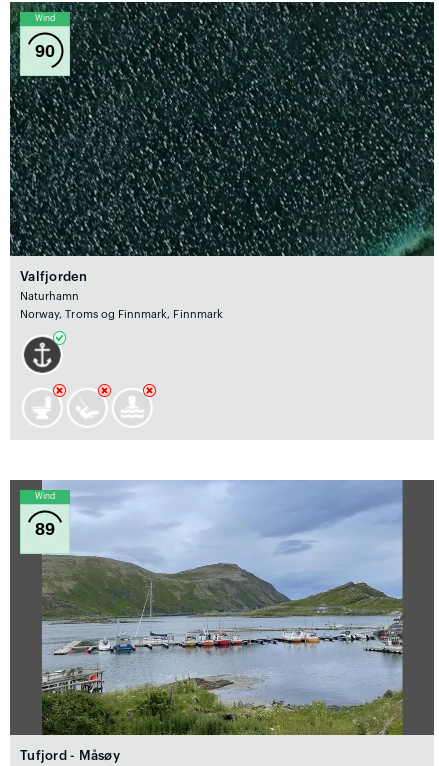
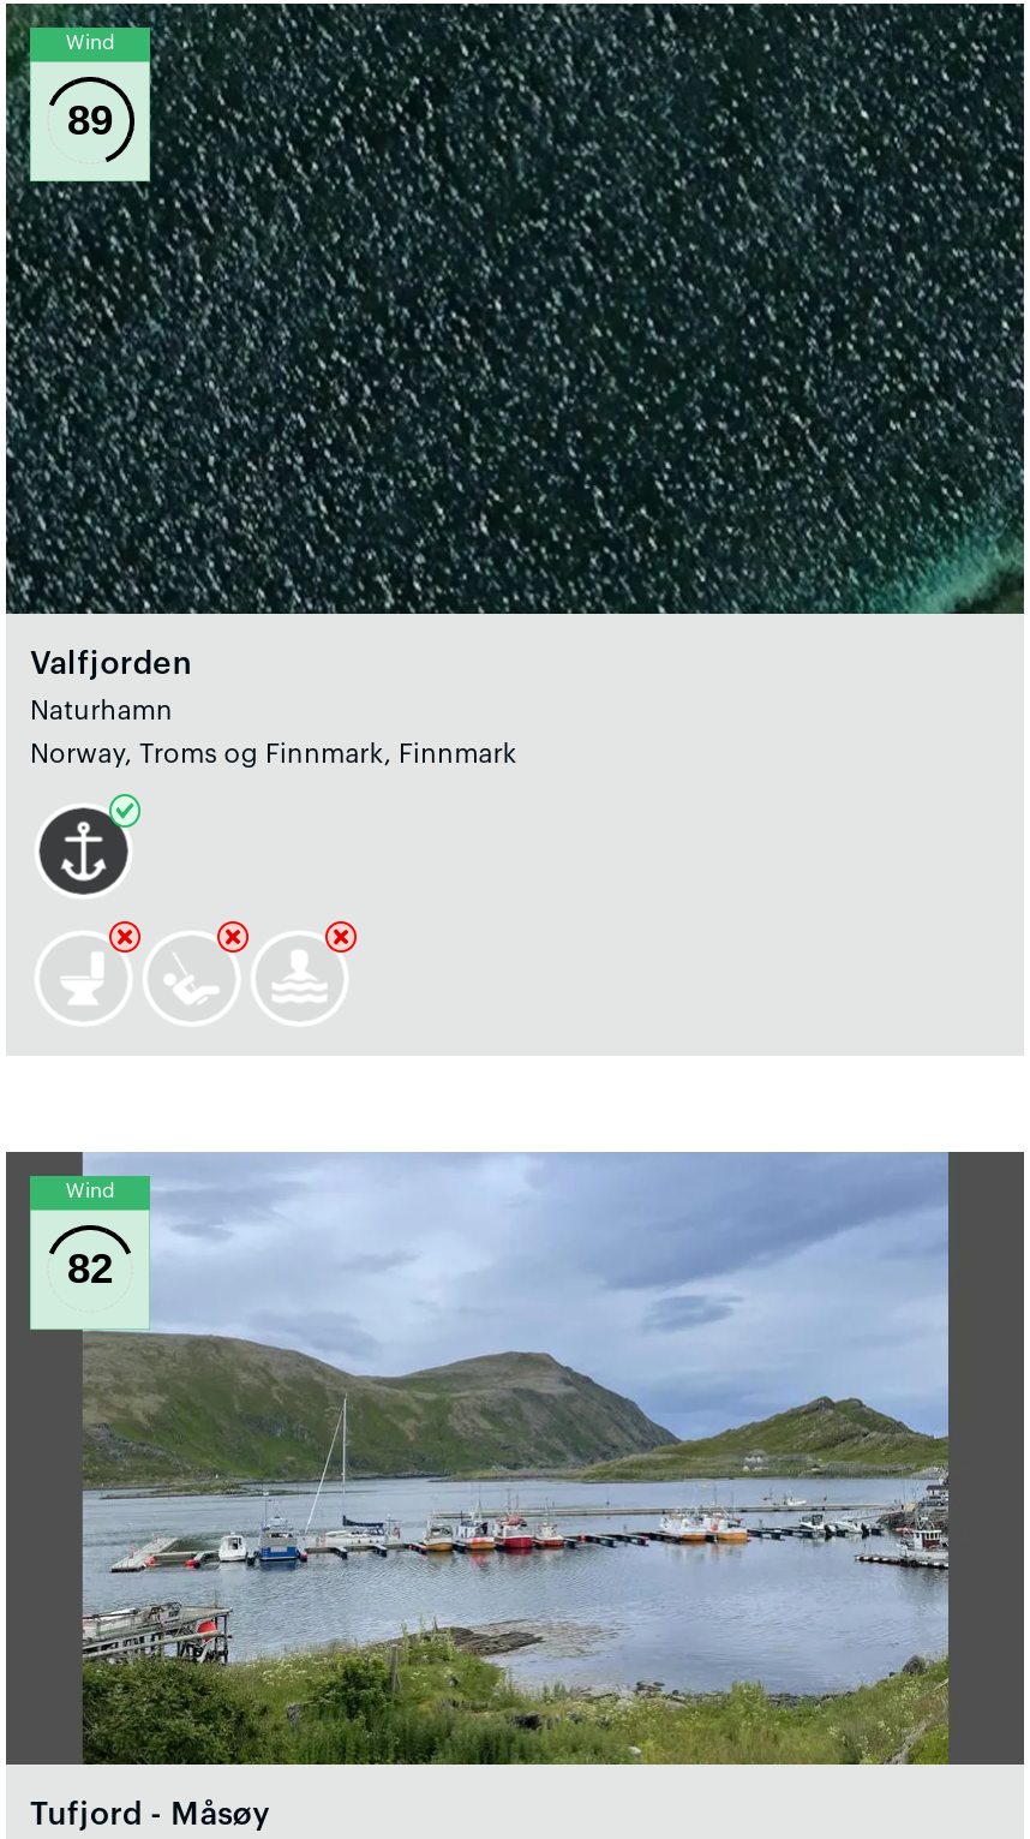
[35,41,55,61] 90 -> [67,96,113,143] 89
[35,519,55,539] 89 -> [67,1245,113,1292] 82

